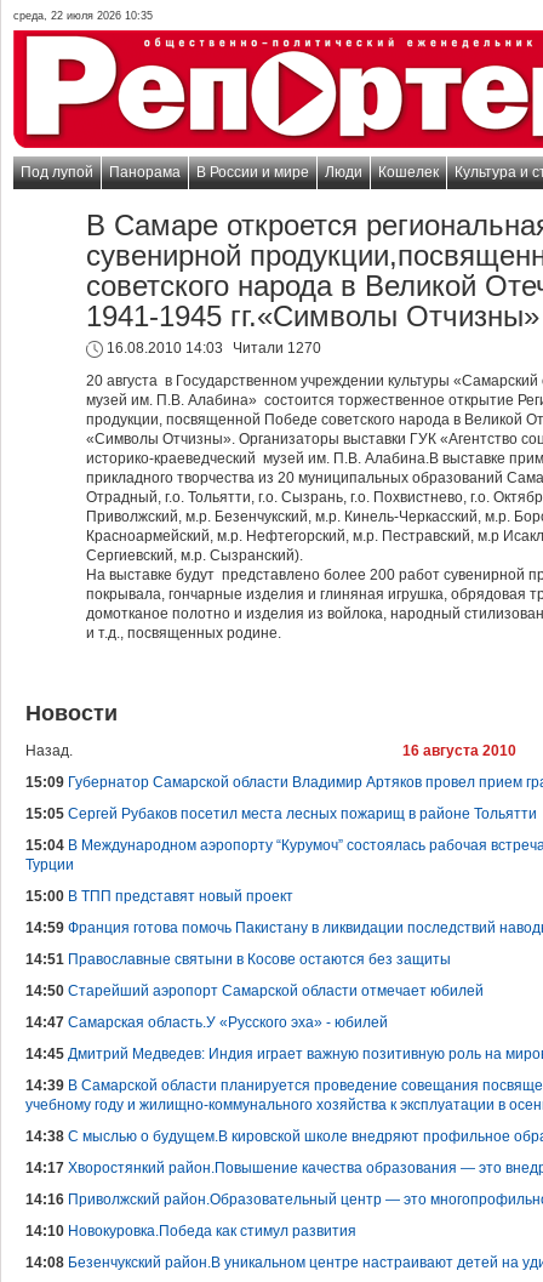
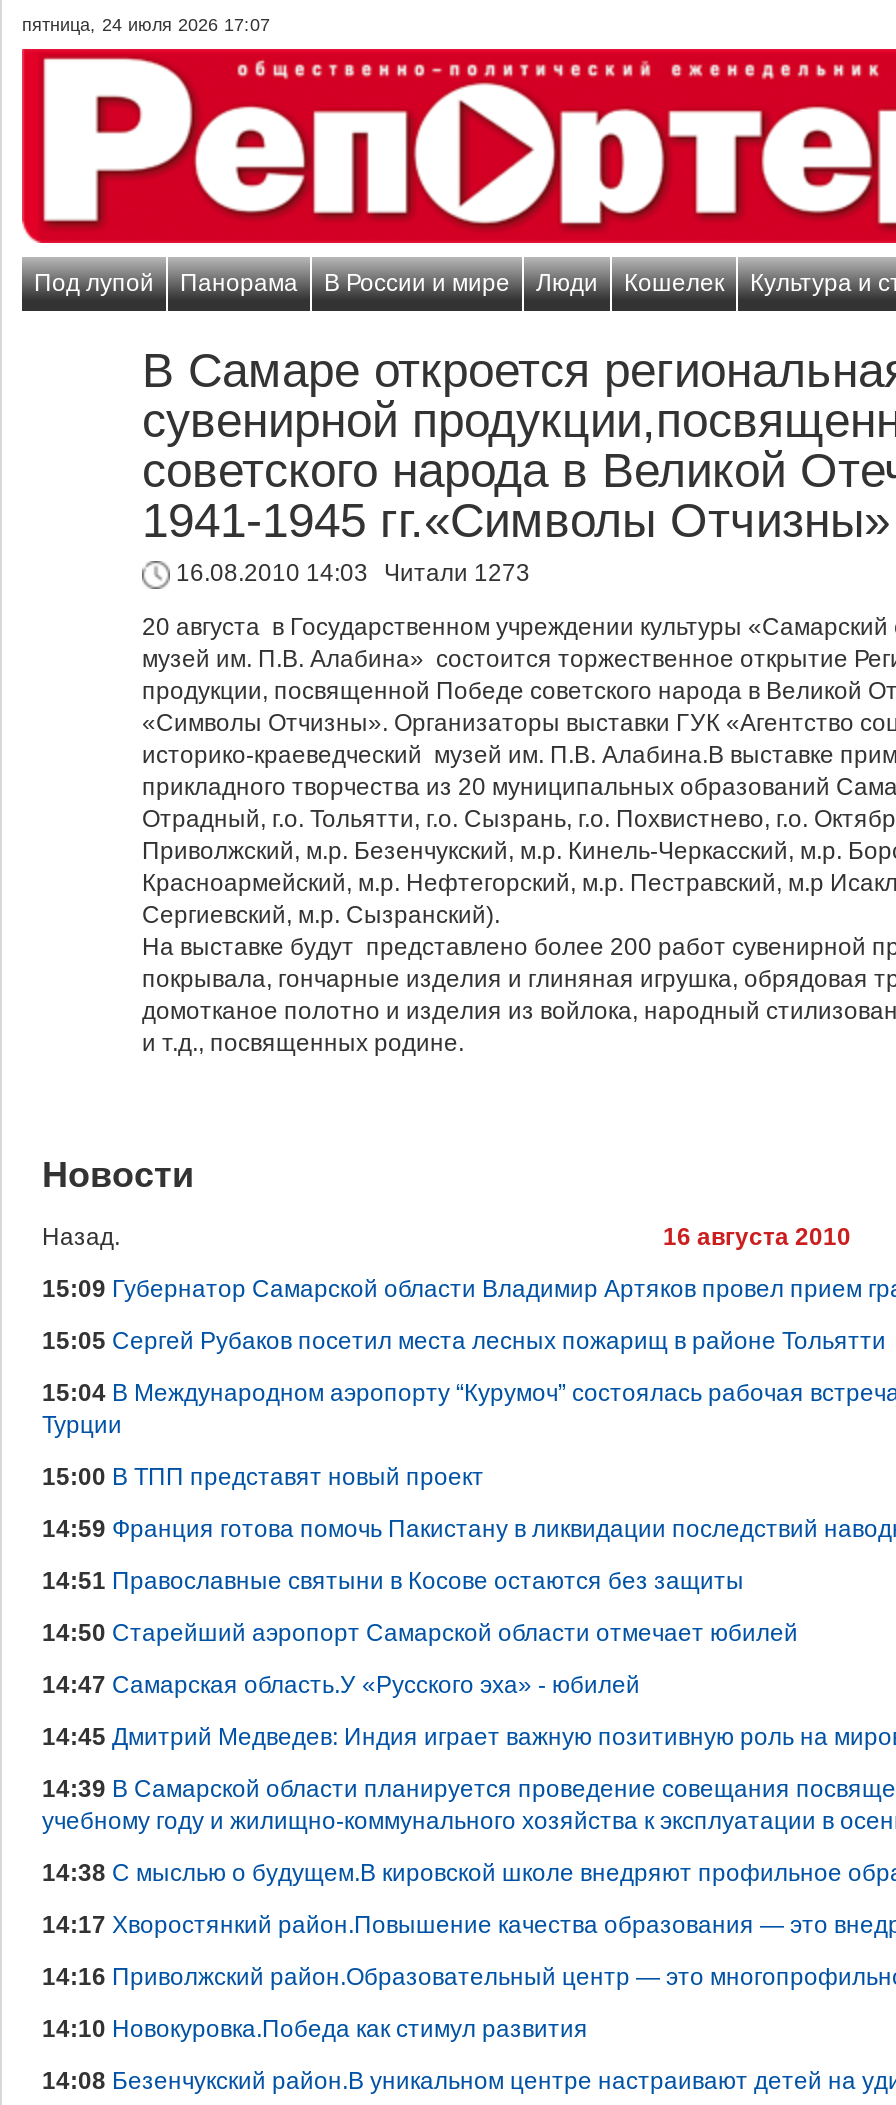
[13,10,153,22] среда, 22 июля 2026 10:35 -> [22,15,270,35] пятница, 24 июля 2026 17:07
[103,340,321,357] 16.08.2010 14:03 Читали 1270 -> [170,559,530,587] 16.08.2010 14:03 Читали 1273

